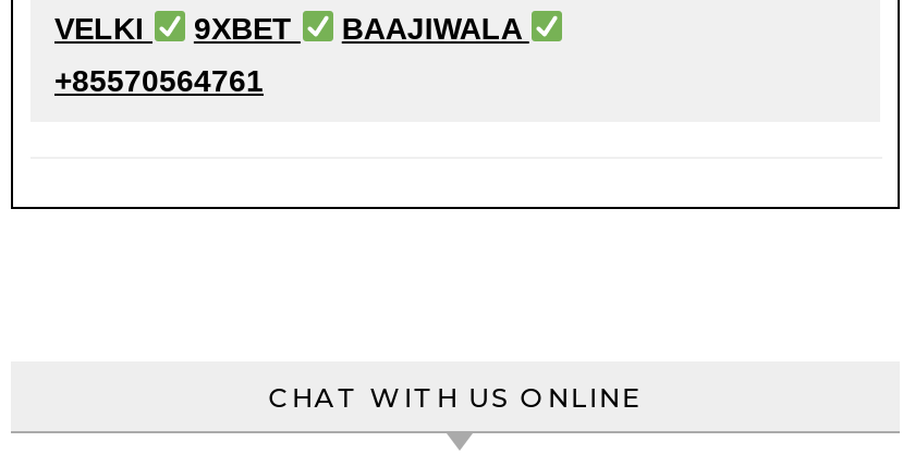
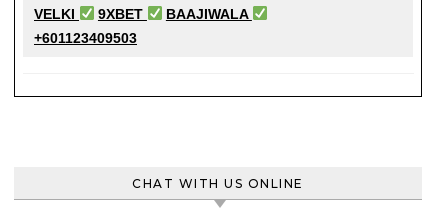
[54,63,264,98] +85570564761 -> [34,30,137,46] +601123409503

